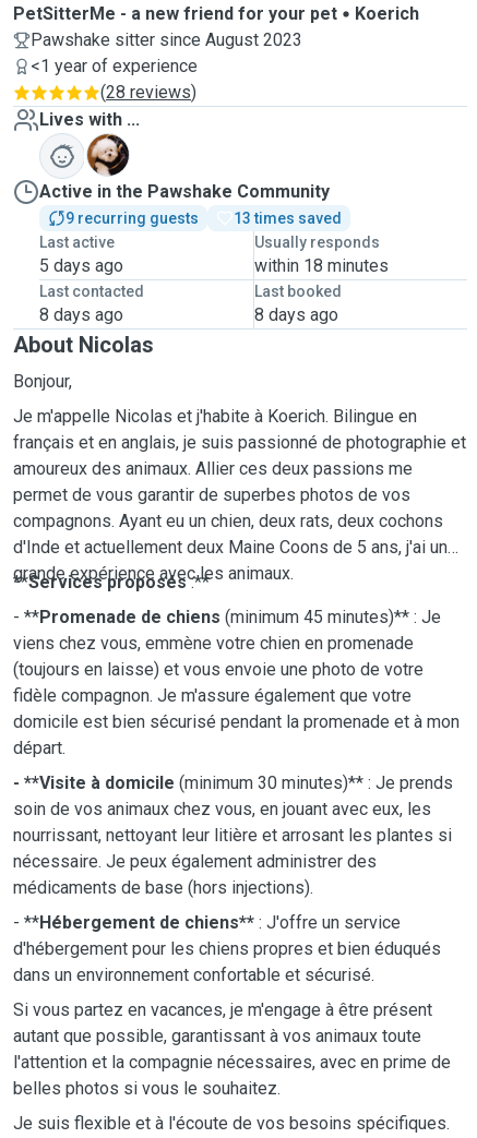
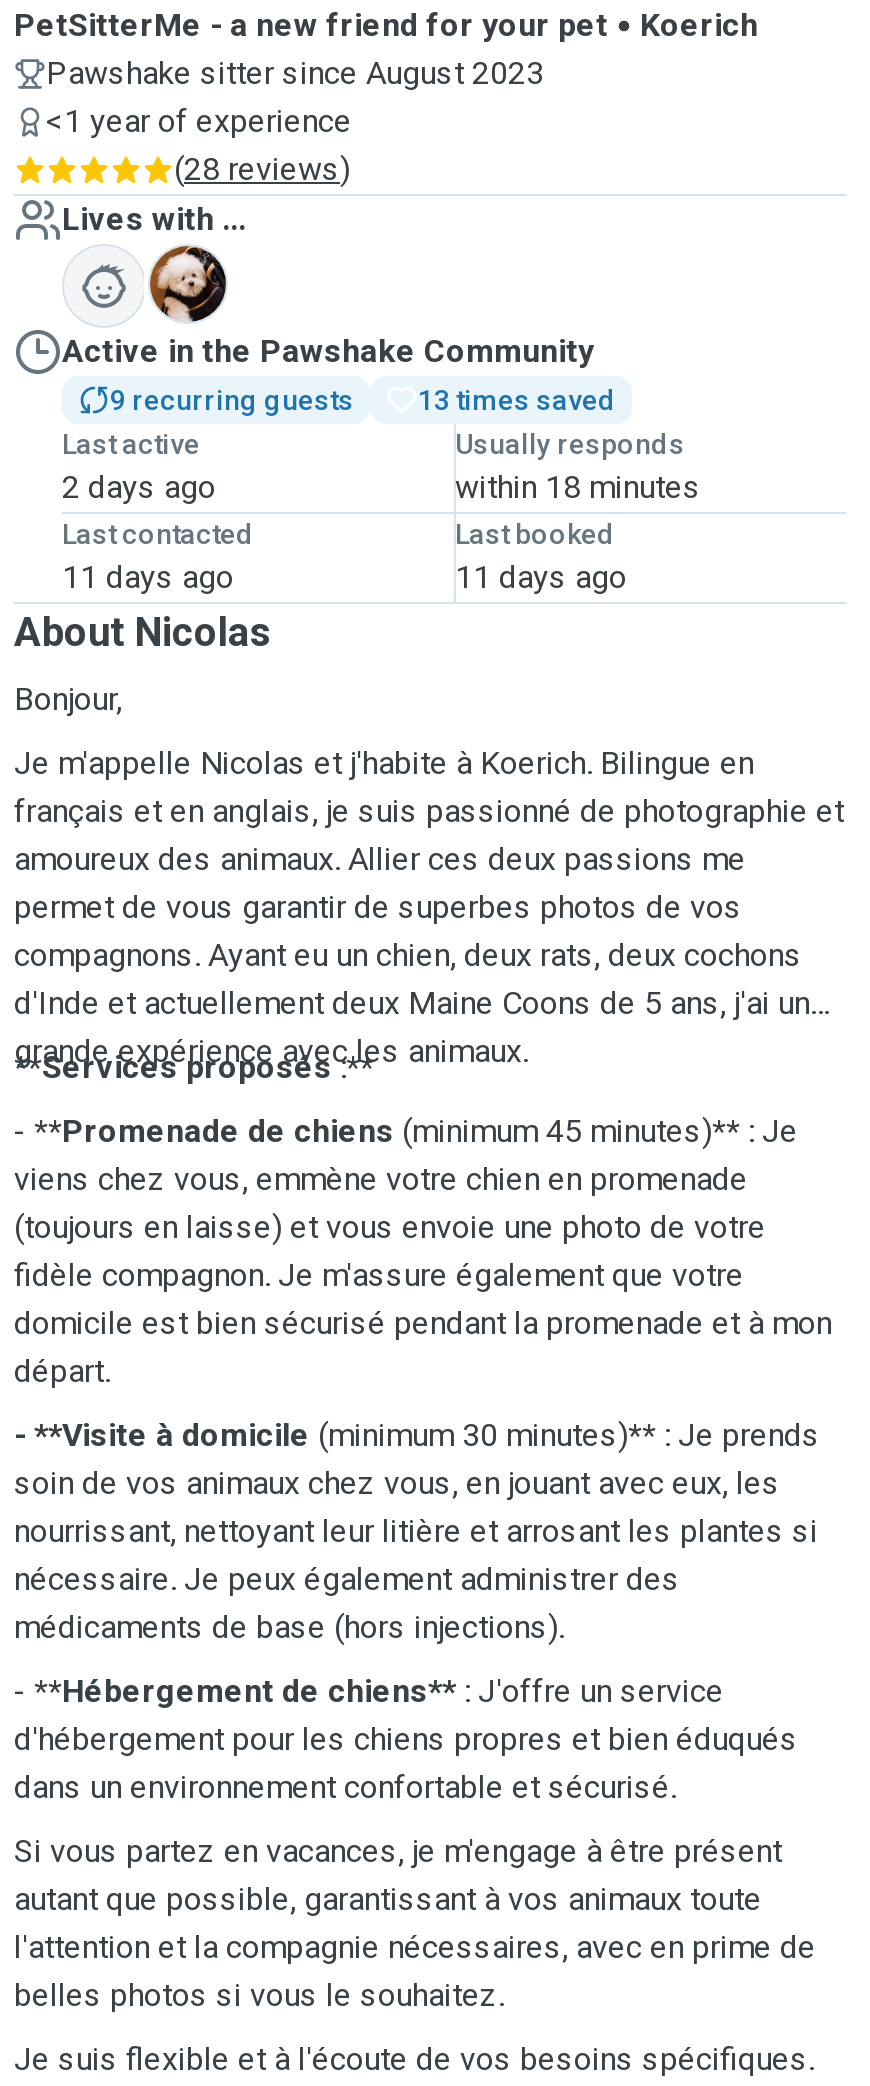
[39,255,123,276] 5 days ago -> [62,468,216,506] 2 days ago
[39,304,123,325] 8 days ago -> [62,558,234,596] 11 days ago
[254,304,338,325] 8 days ago -> [455,558,627,596] 11 days ago

